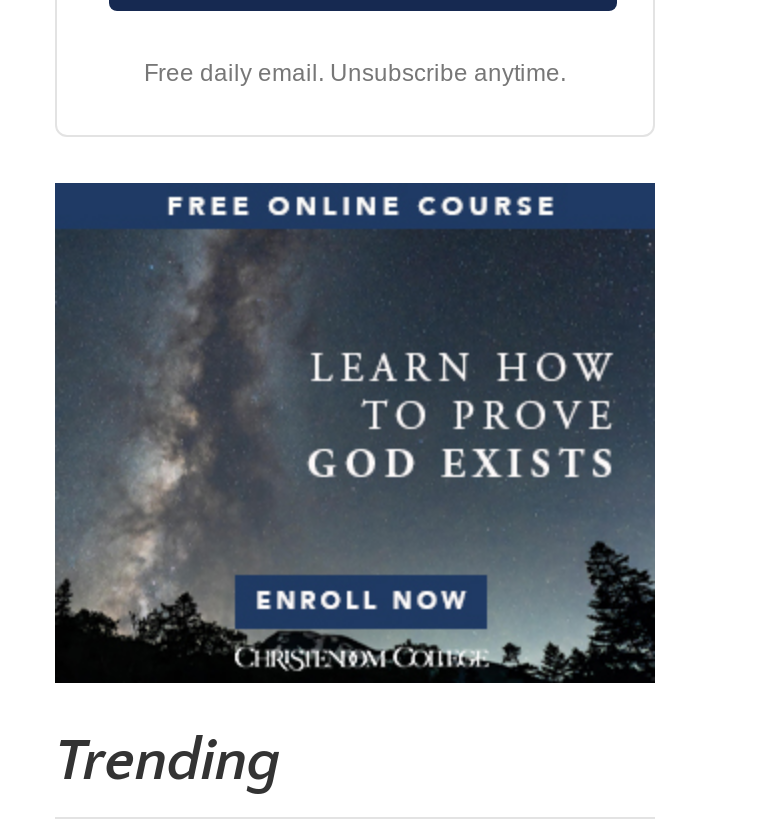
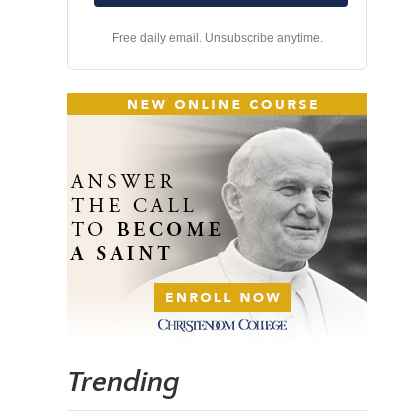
[53,181,657,685] [image] -> [66,92,368,343] [image]

